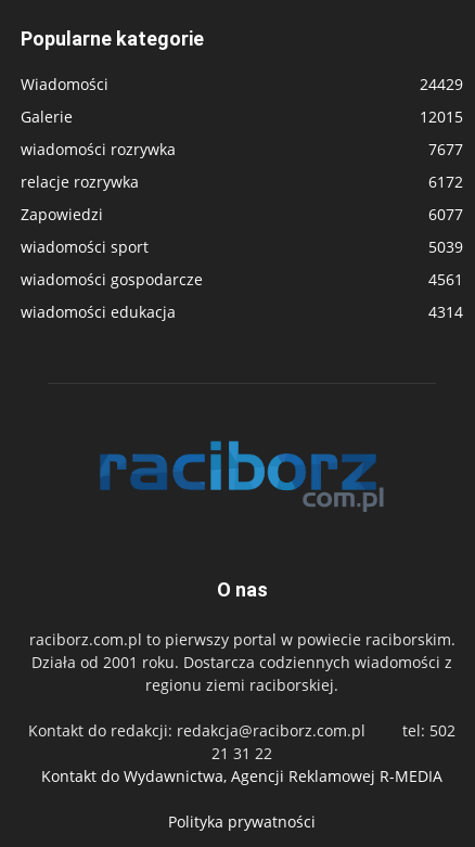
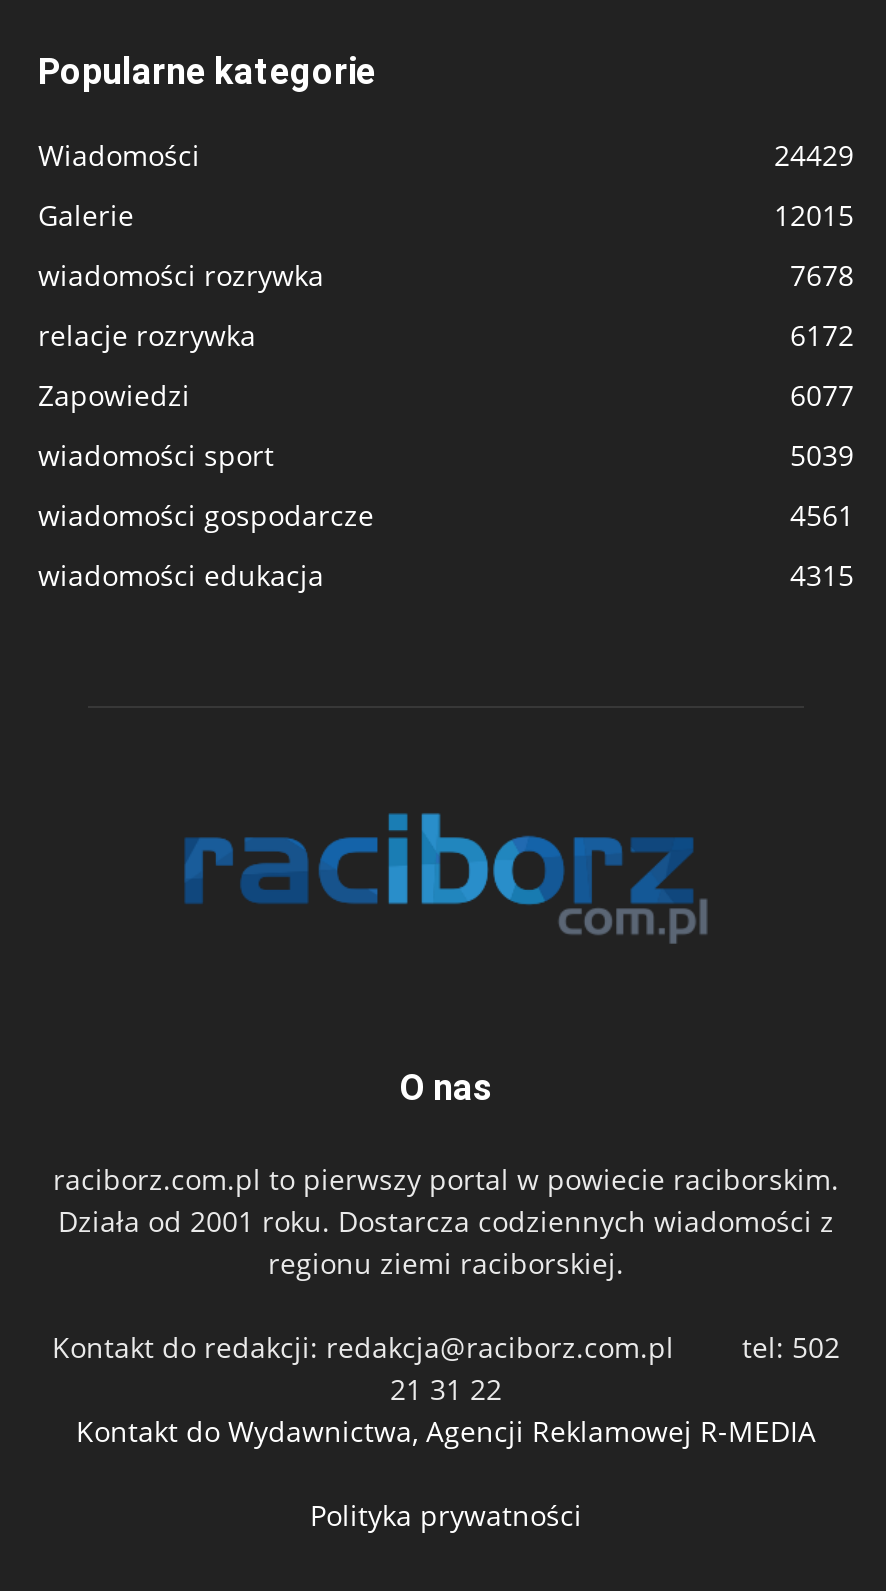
[428,138,463,159] 7677 -> [790,255,854,293] 7678
[428,301,463,322] 4314 -> [790,555,854,593] 4315

